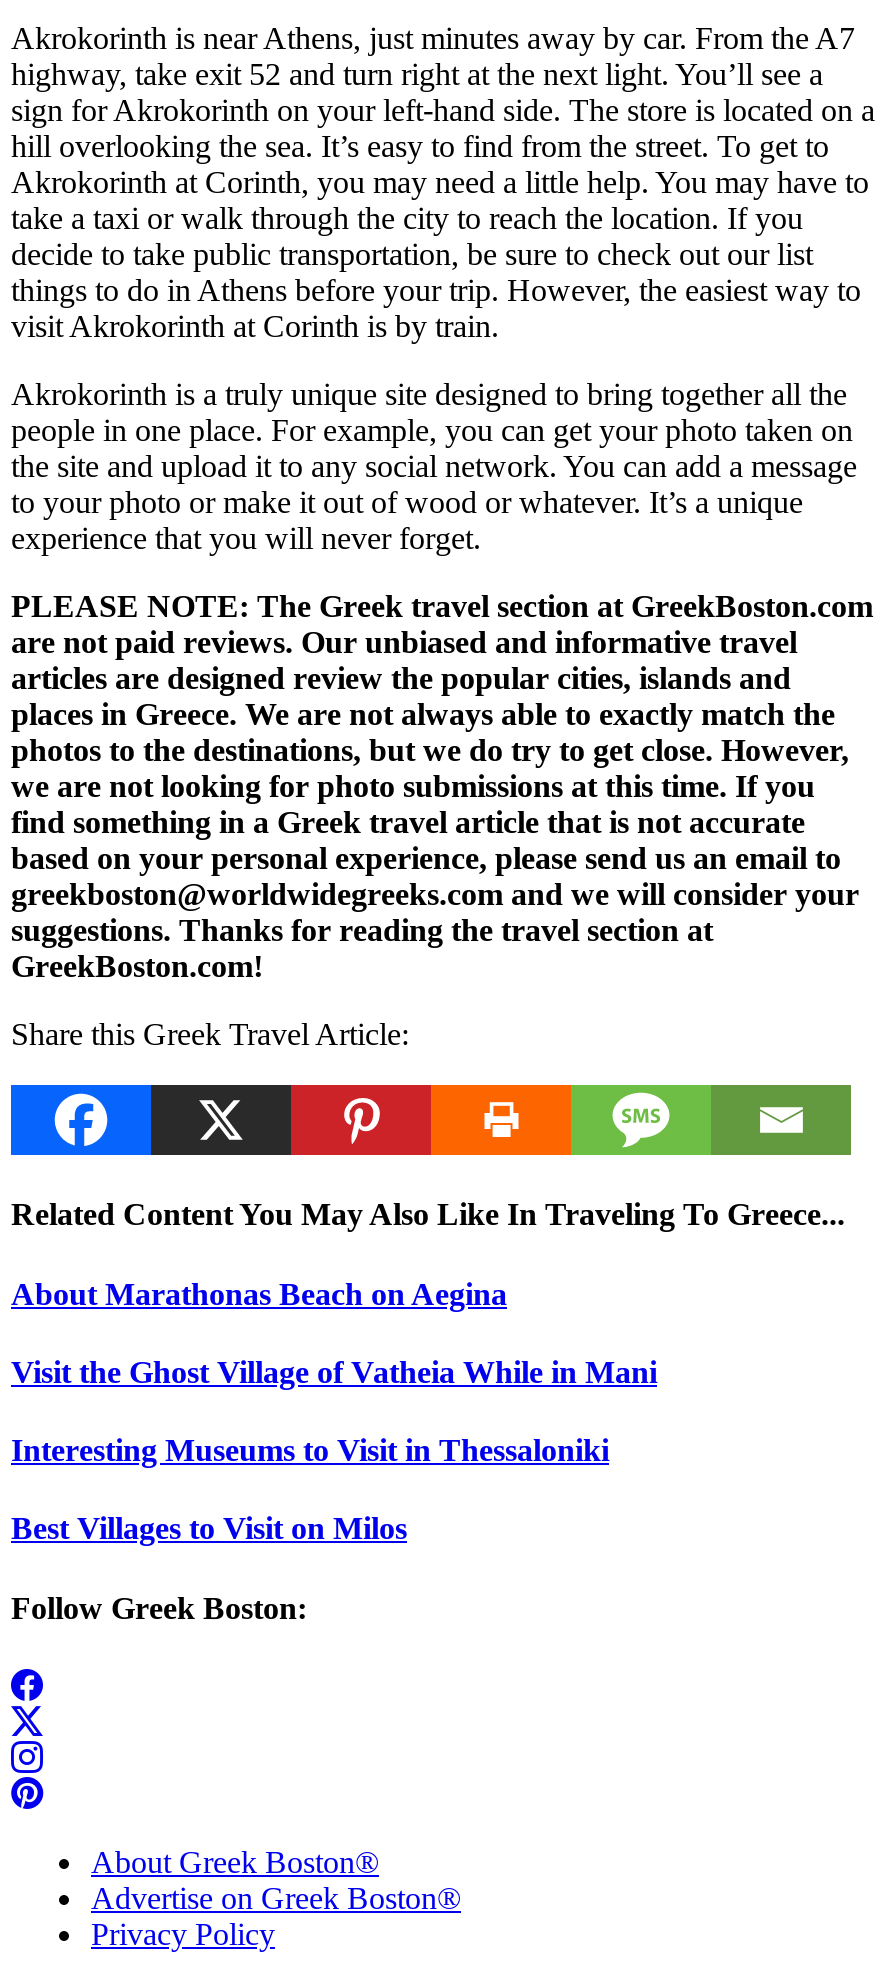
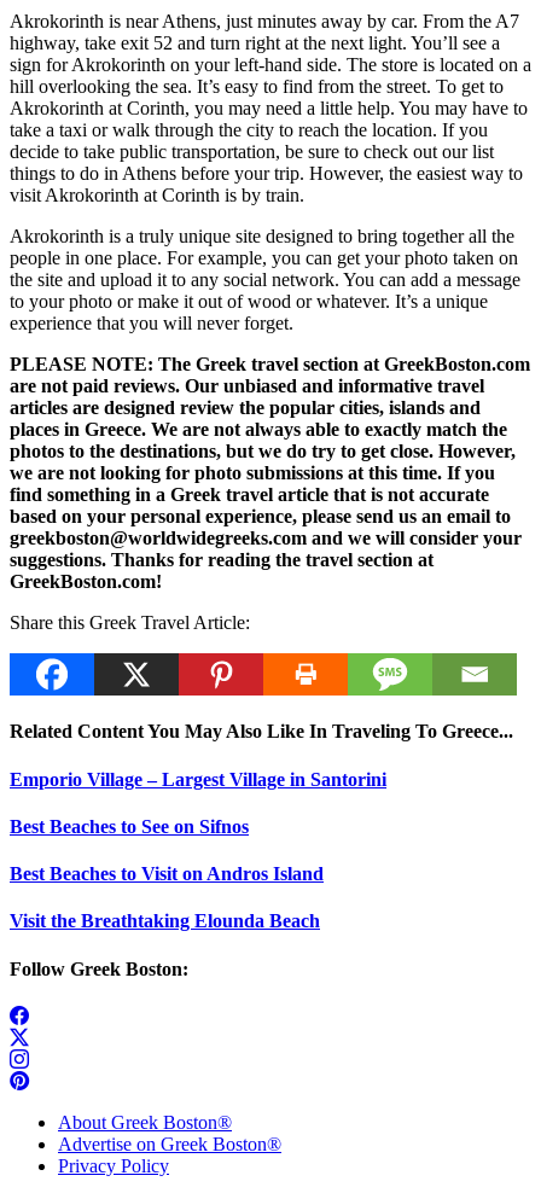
[11,1276,507,1310] About Marathonas Beach on Aegina -> [10,769,386,789] Emporio Village – Largest Village in Santorini
[11,1355,657,1389] Visit the Ghost Village of Vatheia While in Mani -> [10,816,249,837] Best Beaches to See on Sifnos
[11,1433,609,1467] Interesting Museums to Visit in Thessaloniki -> [10,864,324,884] Best Beaches to Visit on Andros Island
[11,1512,407,1546] Best Villages to Visit on Milos -> [10,911,320,932] Visit the Breathtaking Elounda Beach

